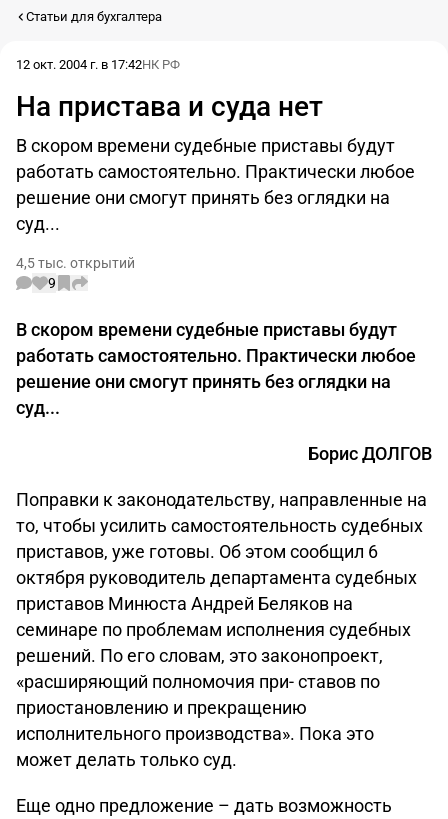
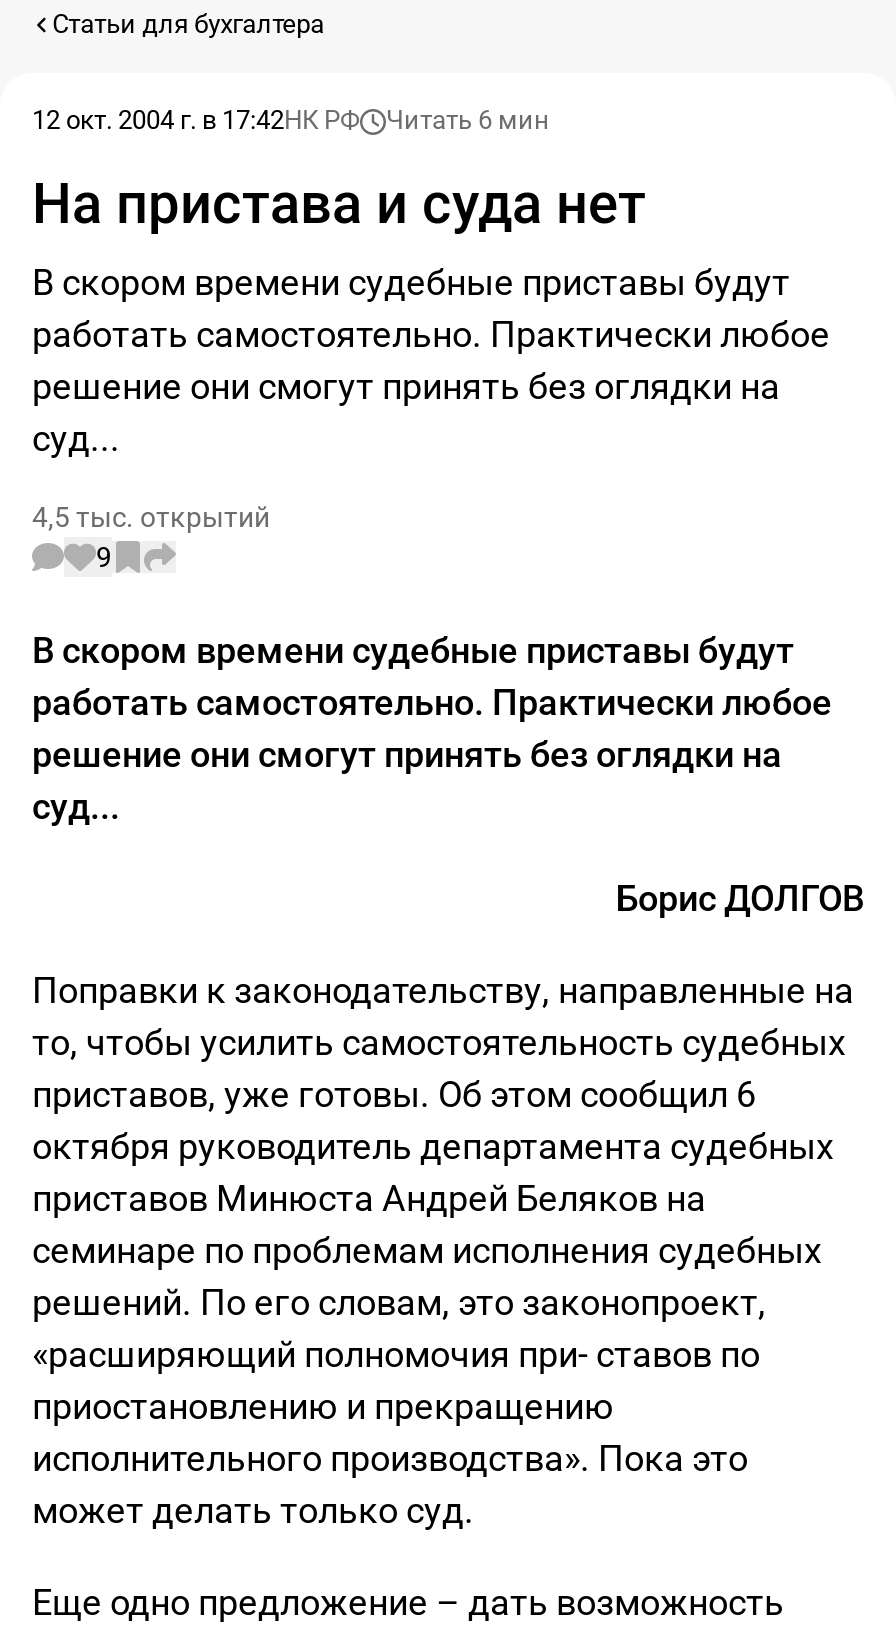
none -> [386,105,550,135] Читать 6 мин

